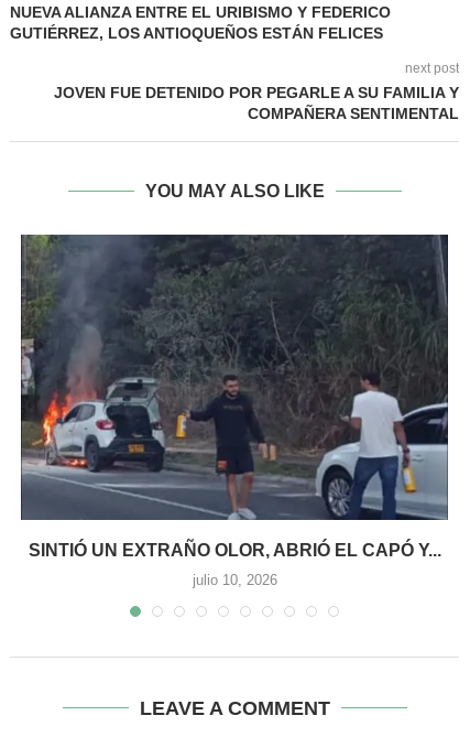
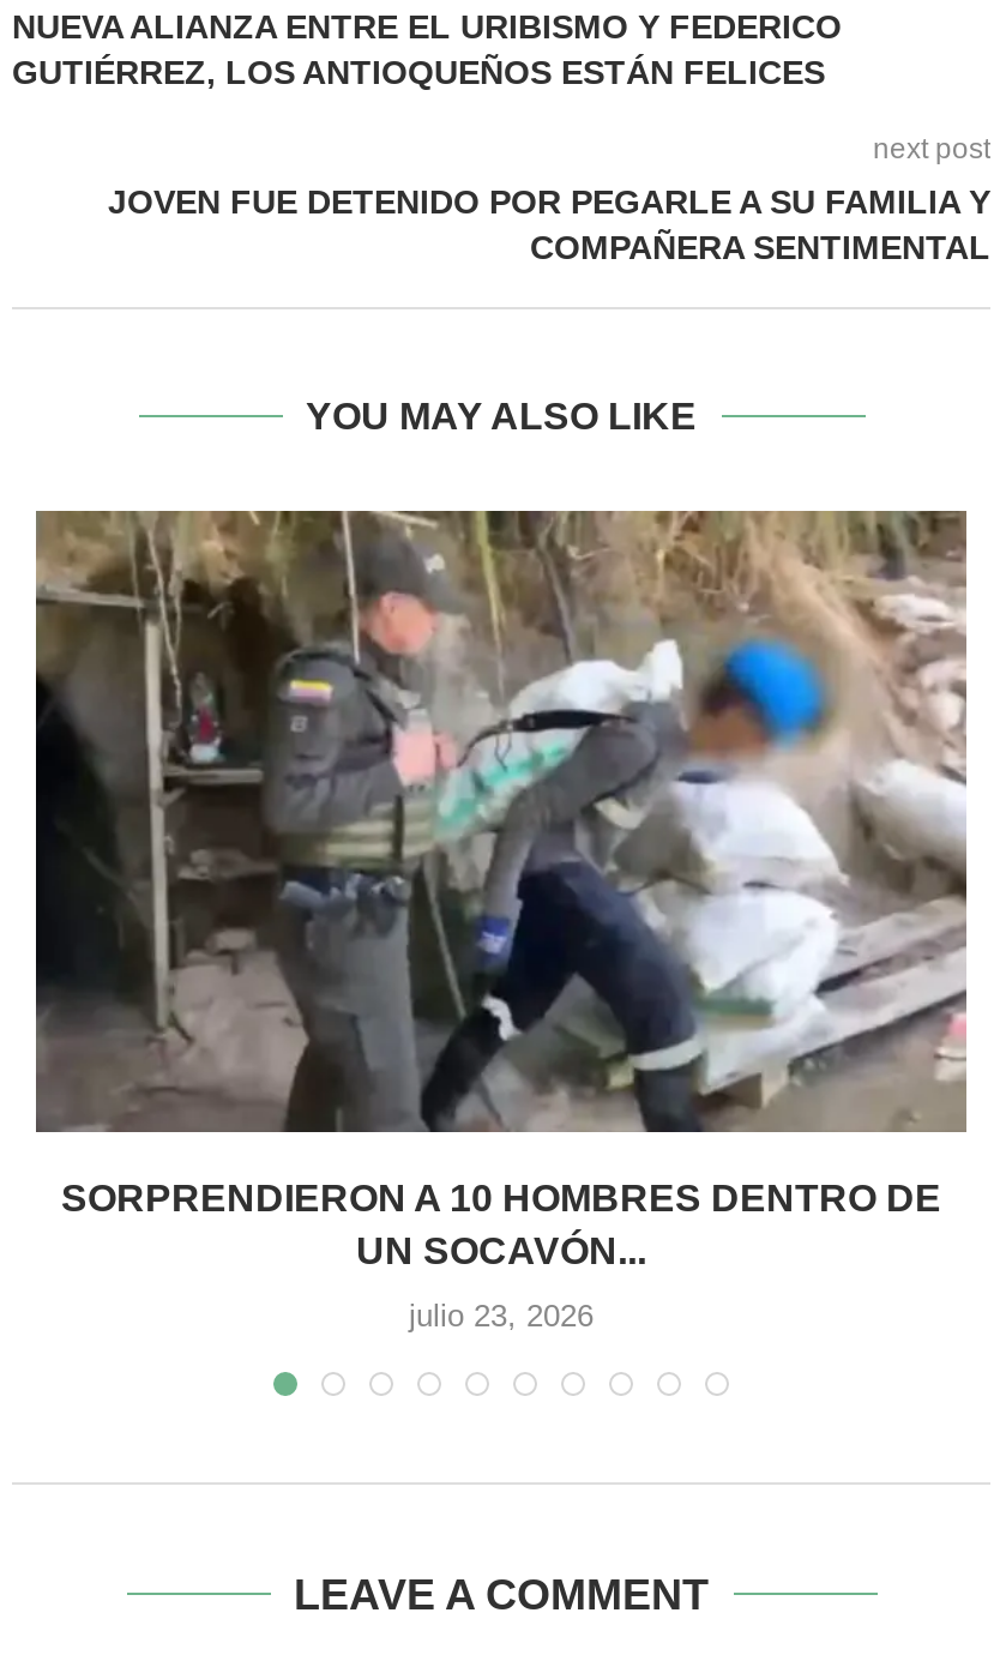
[20,234,449,560] [image] | SINTIÓ UN EXTRAÑO OLOR, ABRIÓ EL CAPÓ Y... -> [36,508,969,1271] [image] | SORPRENDIERON A 10 HOMBRES DENTRO DE | UN SOCAVÓN...
[192,572,277,588] julio 10, 2026 -> [409,1297,594,1333] julio 23, 2026

